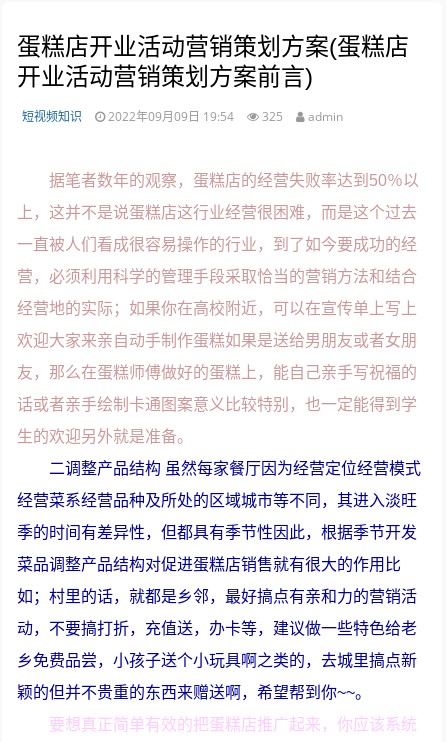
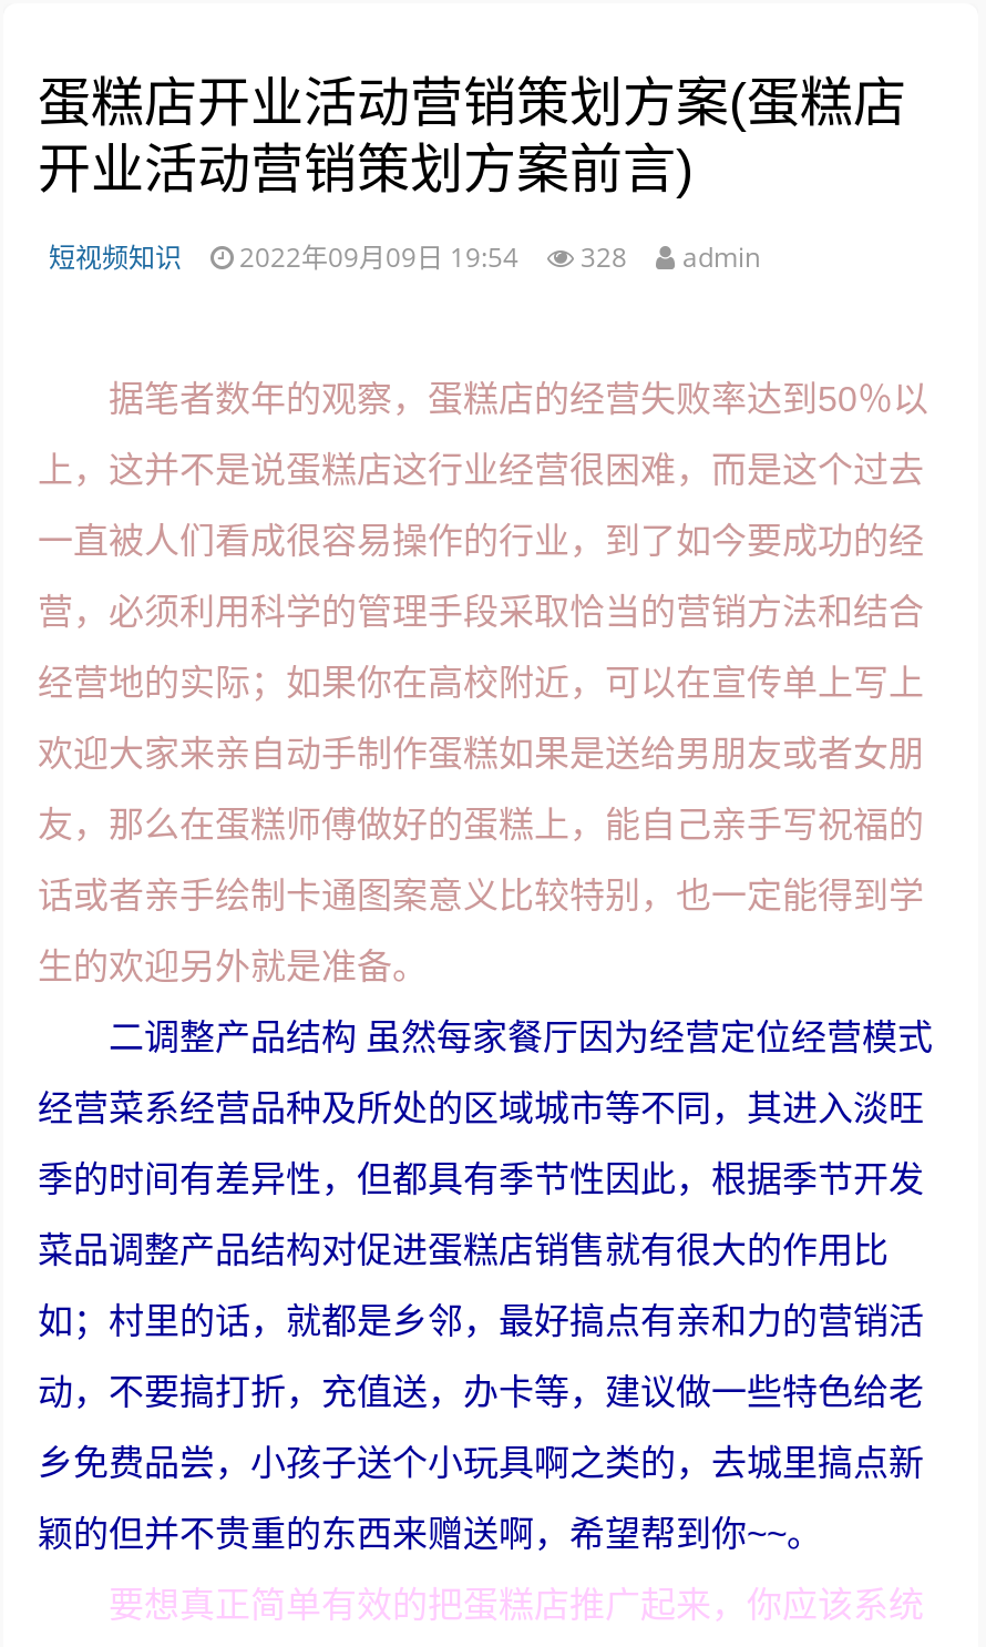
[22,108,343,125] 短视频知识 2022年09月09日 19:54 325 admin -> [49,238,760,276] 短视频知识 2022年09月09日 19:54 328 admin

